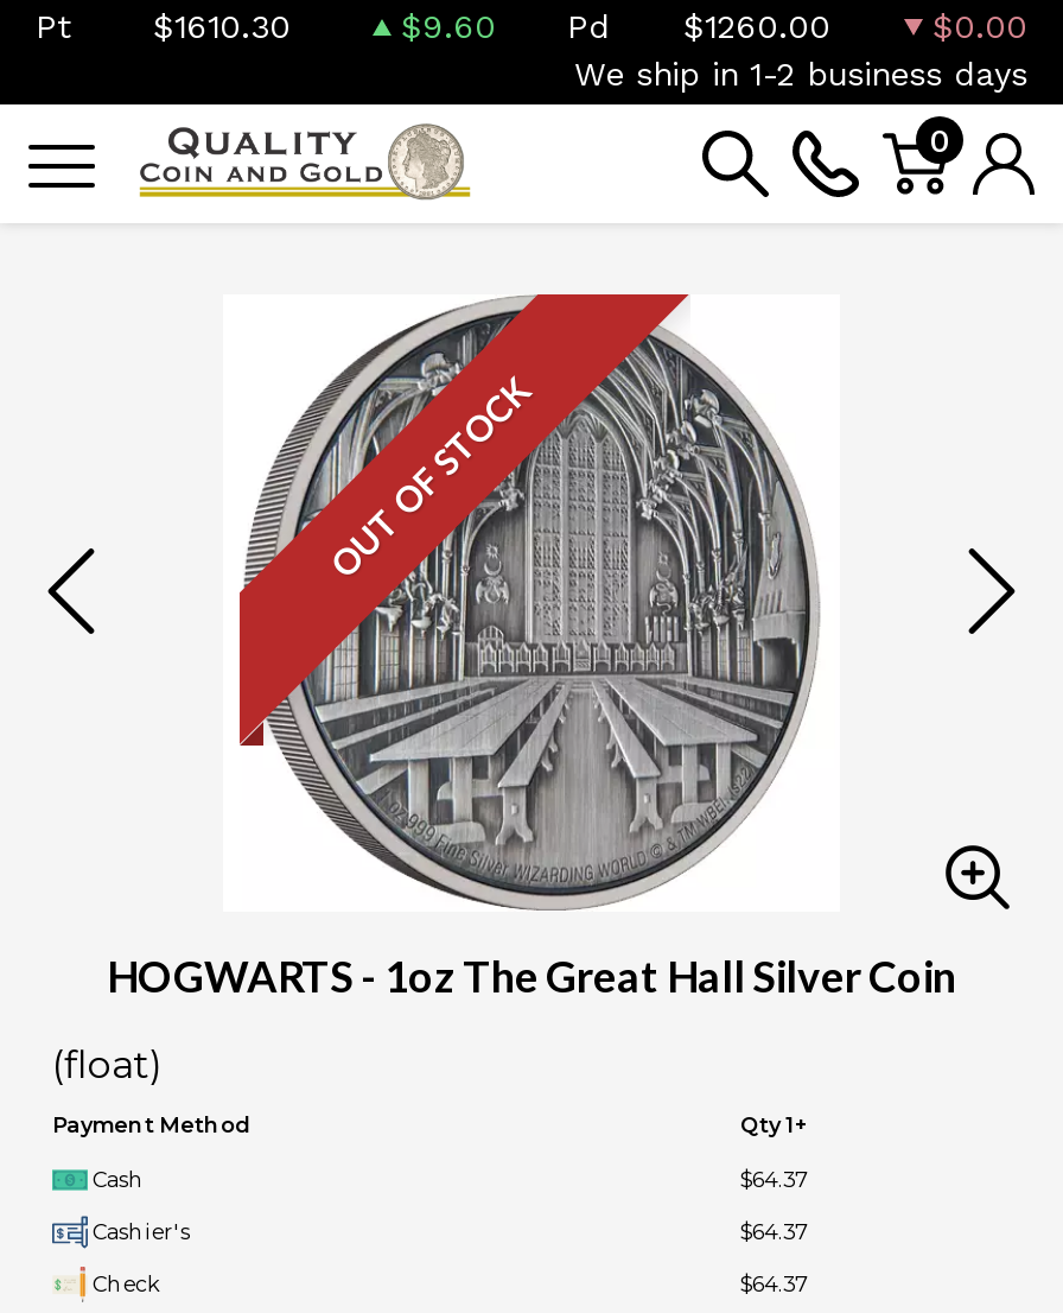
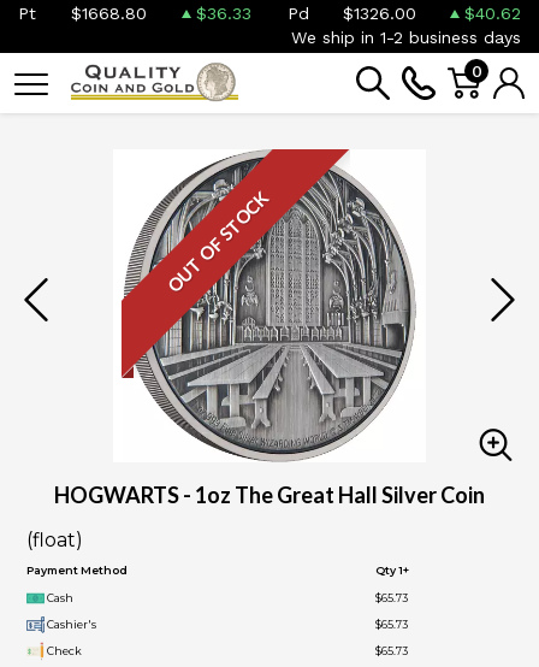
[153,7,291,45] $1610.30 -> [71,4,147,23] $1668.80
[401,7,496,45] $9.60 -> [196,4,251,23] $36.33
[683,7,830,45] $1260.00 -> [343,4,416,23] $1326.00
[932,7,1027,45] $0.00 -> [464,4,521,23] $40.62
[740,1166,807,1192] $64.37 -> [375,591,408,604] $65.73
[740,1218,807,1244] $64.37 -> [375,618,408,631] $65.73
[740,1270,807,1296] $64.37 -> [375,644,408,657] $65.73

